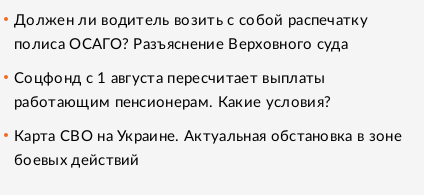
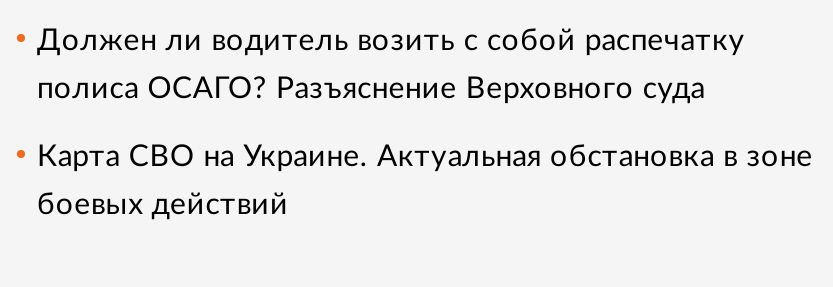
[14,71,331,110] Соцфонд с 1 августа пересчитает выплаты | работающим пенсионерам. Какие условия? -> none

